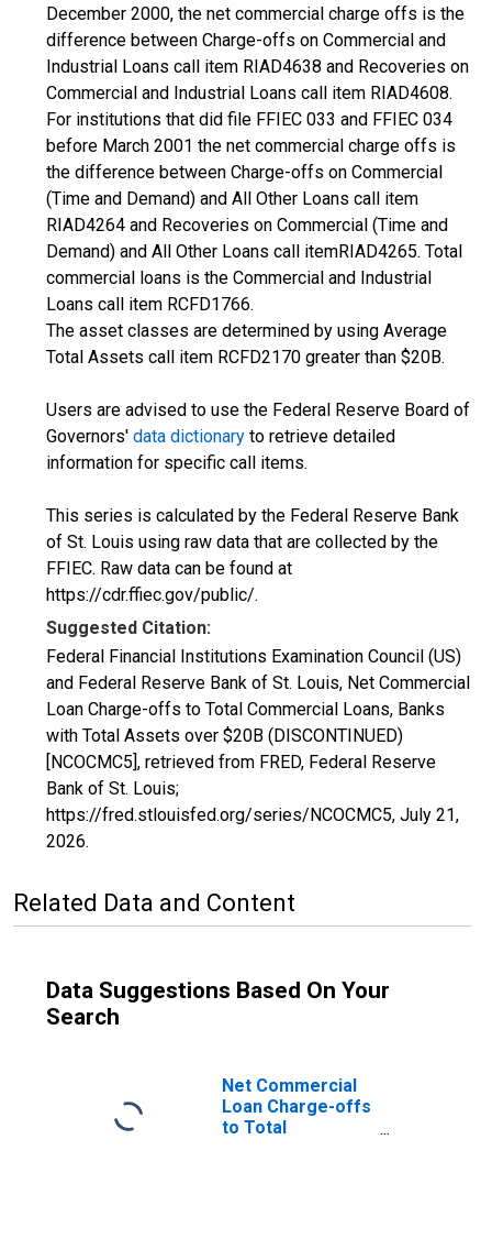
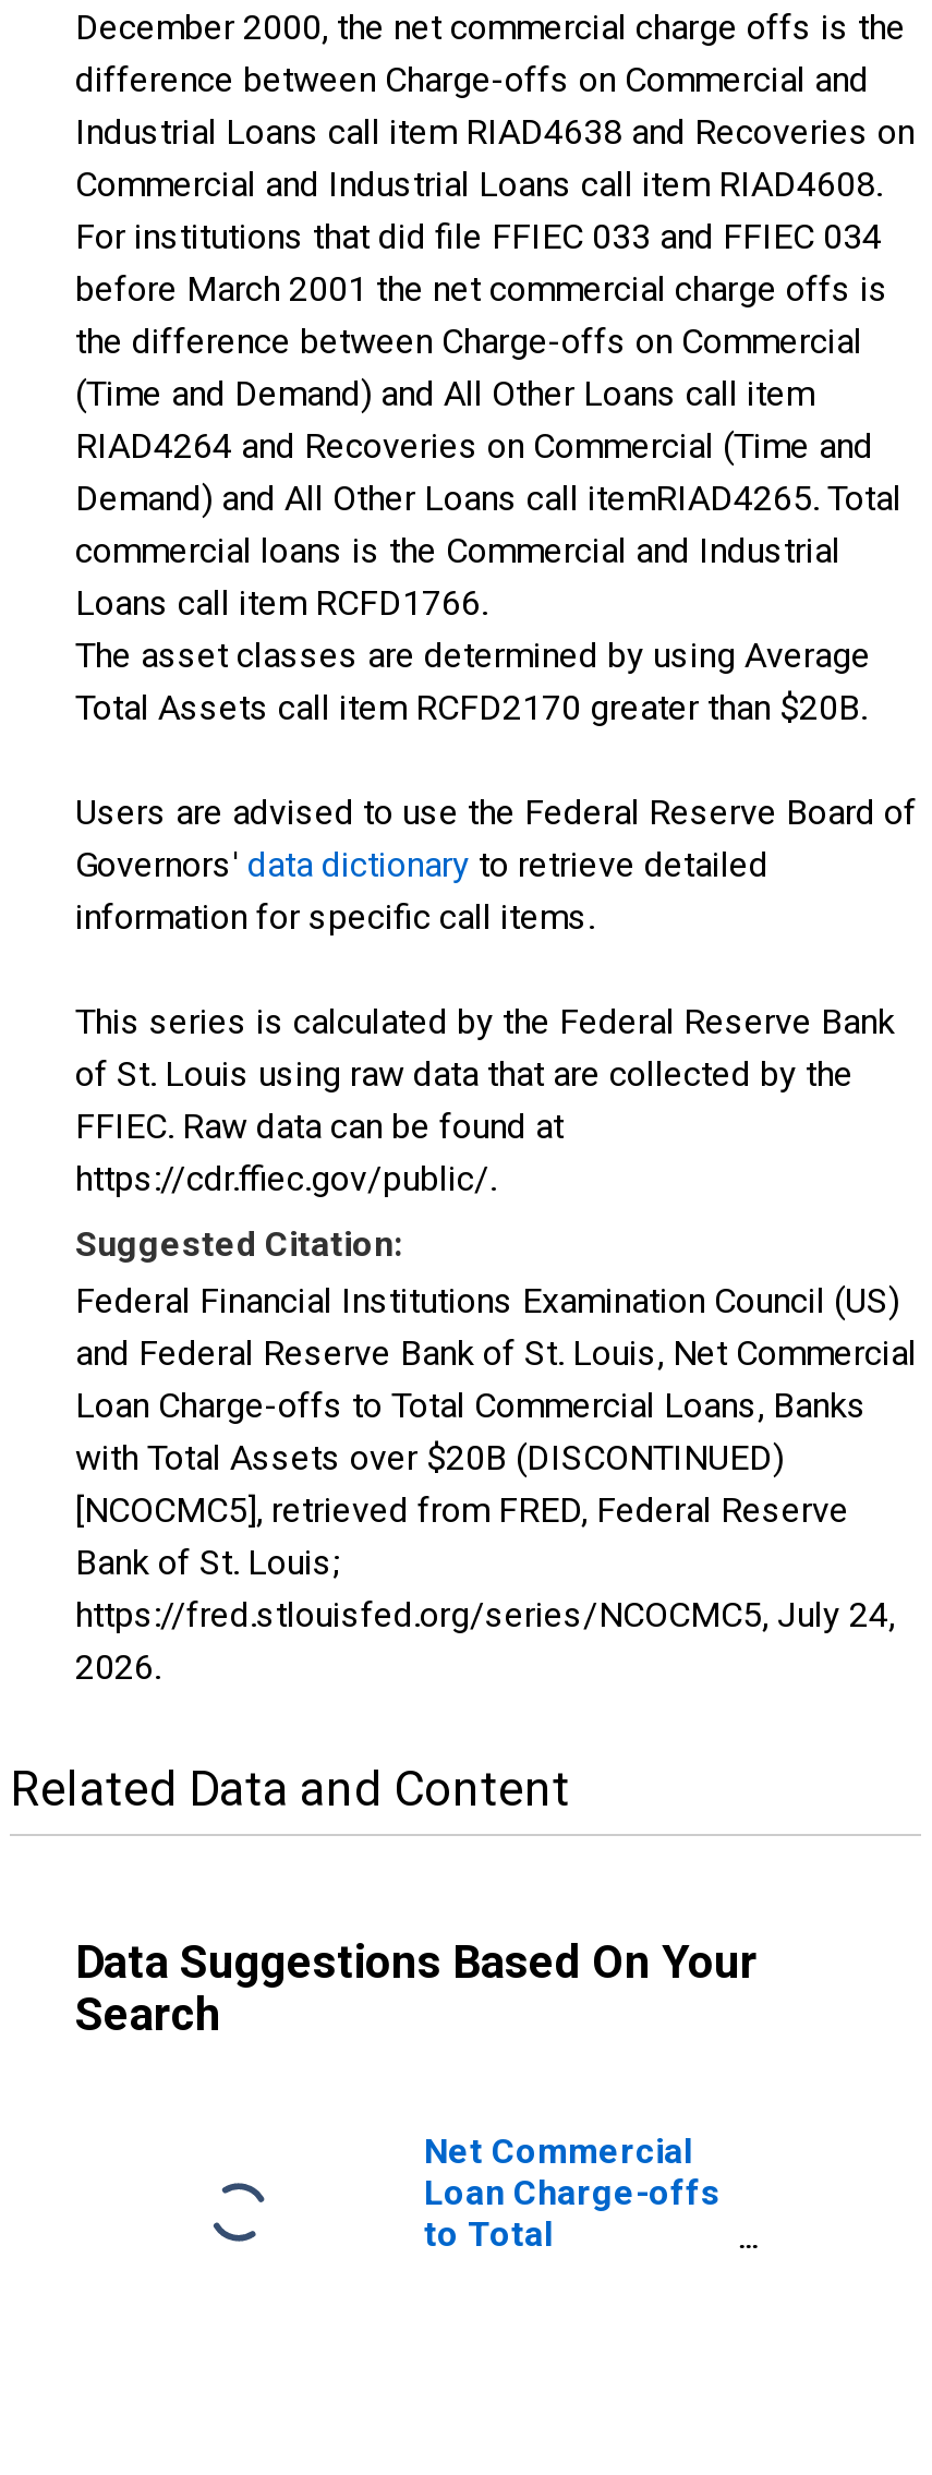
[46,804,459,825] https://fred.stlouisfed.org/series/NCOCMC5, July 21, -> [75,1594,895,1635] https://fred.stlouisfed.org/series/NCOCMC5, July 24,

